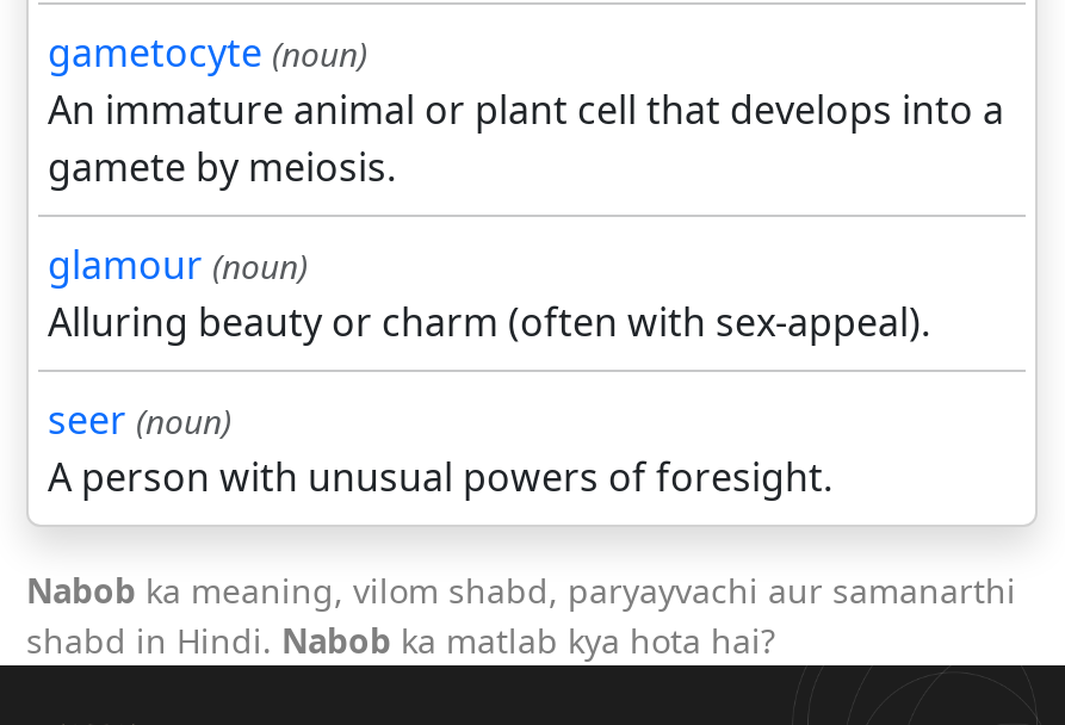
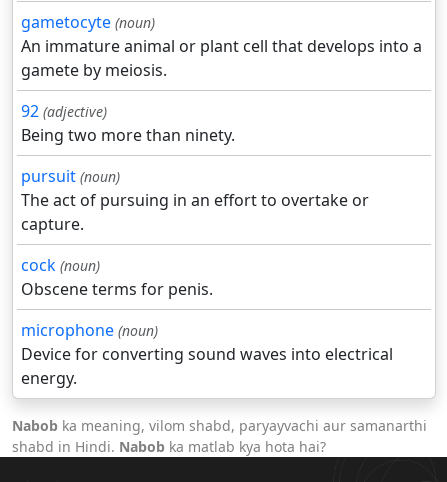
[48,239,930,504] glamour (noun) | Alluring beauty or charm (often with sex-appeal). | seer (noun) | A person with unusual powers of foresight. -> [21,100,393,389] 92 (adjective) | Being two more than ninety. | pursuit (noun) | The act of pursuing in an effort to overtake or | capture. | cock (noun) | Obscene terms for penis. | microphone (noun) | Device for converting sound waves into electrical | energy.

